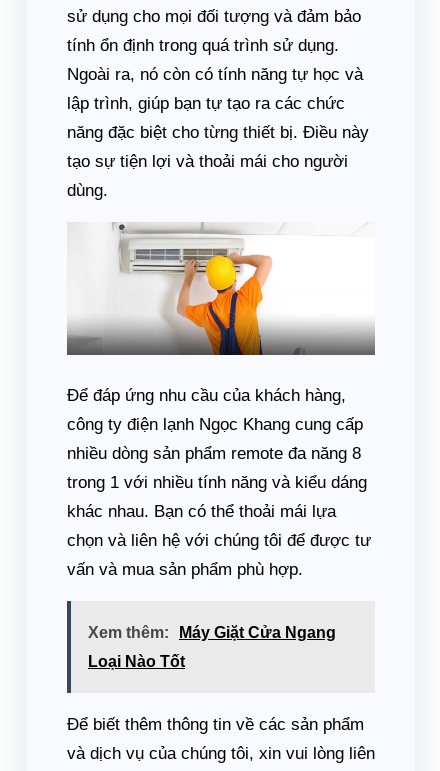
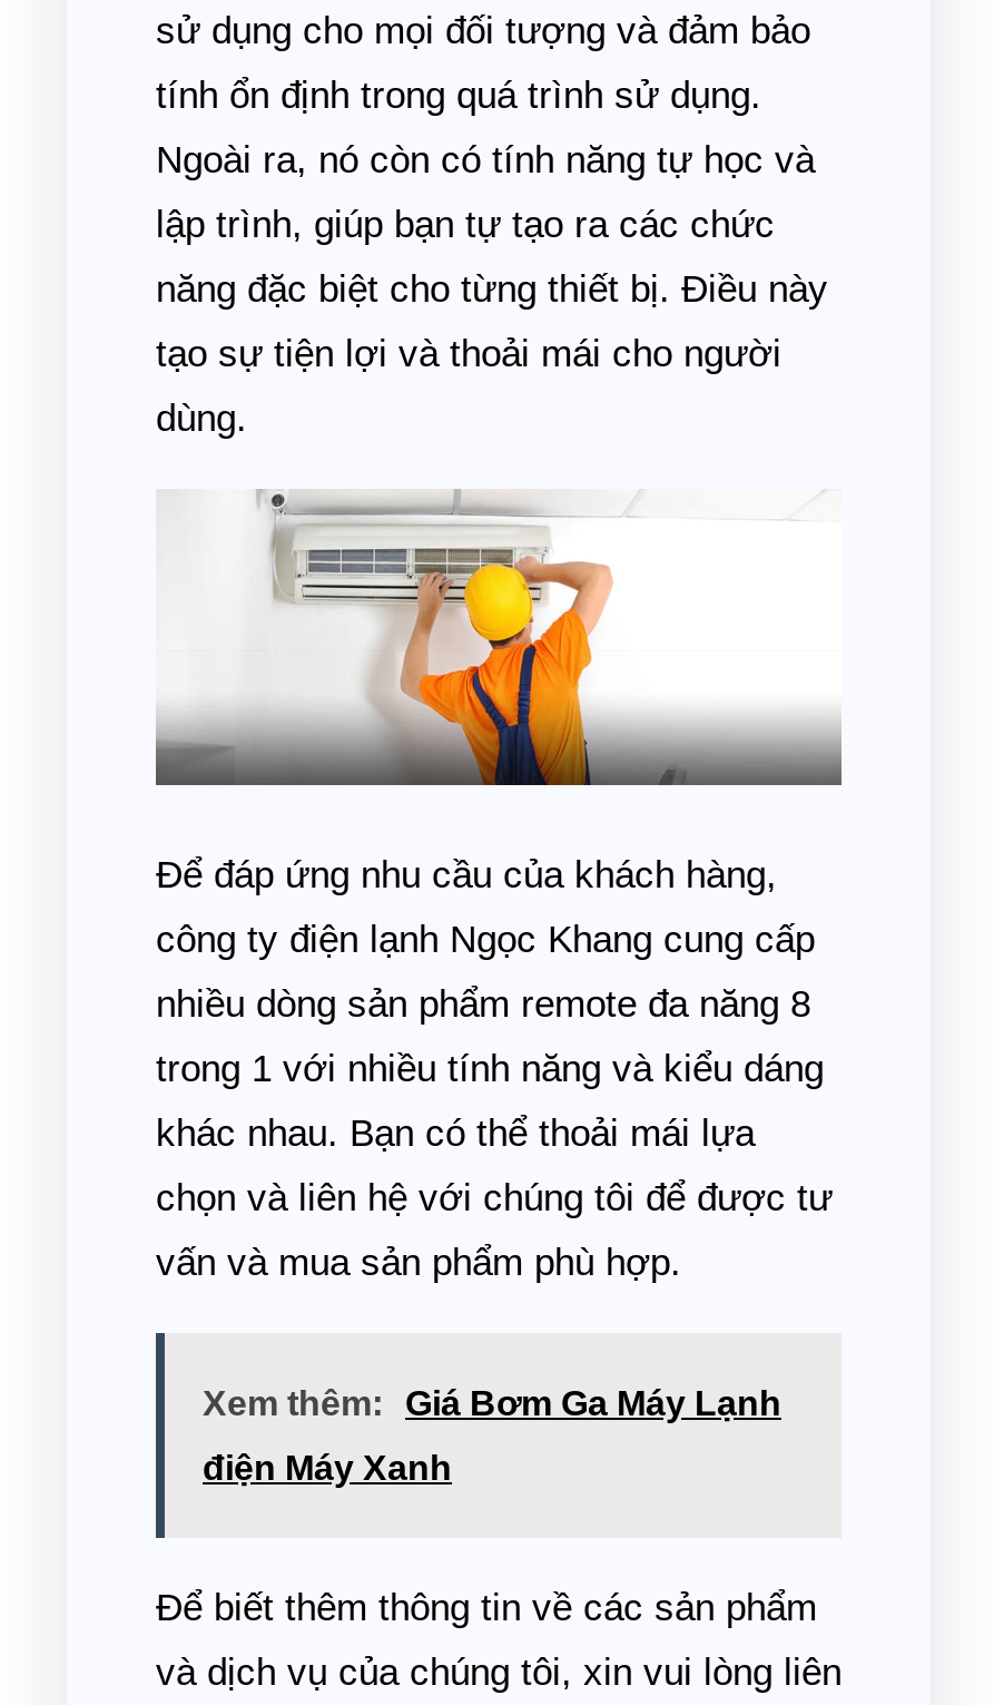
[88,624,336,641] Xem thêm: Máy Giặt Cửa Ngang -> [203,1385,781,1423] Xem thêm: Giá Bơm Ga Máy Lạnh
[88,653,185,670] Loại Nào Tốt -> [203,1450,452,1487] điện Máy Xanh

